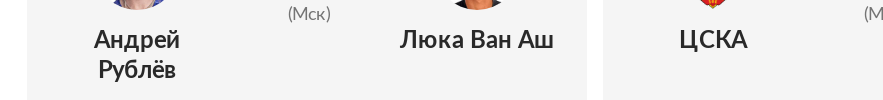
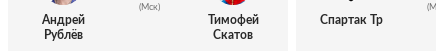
[400,28,554,52] Люка Ван Аш -> [207,14,258,41] Тимофей | Скатов
[679,28,747,52] ЦСКА -> [319,14,382,26] Спартак Тр

